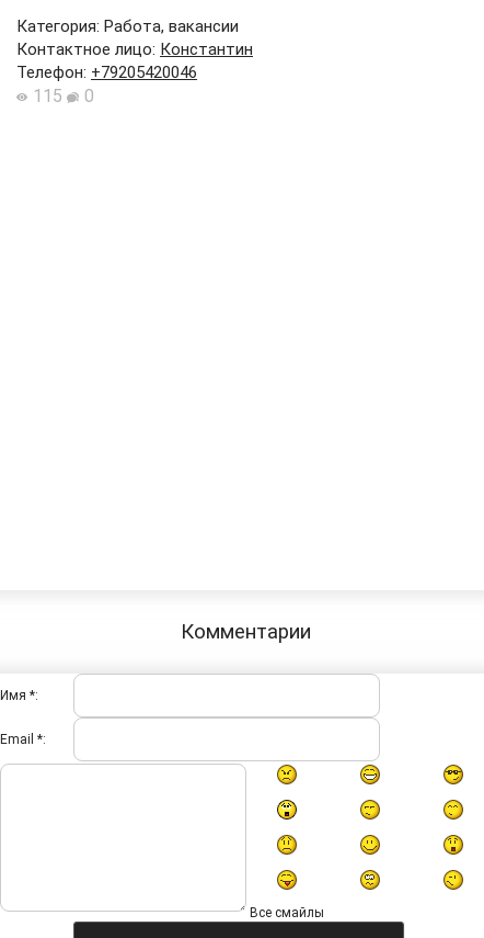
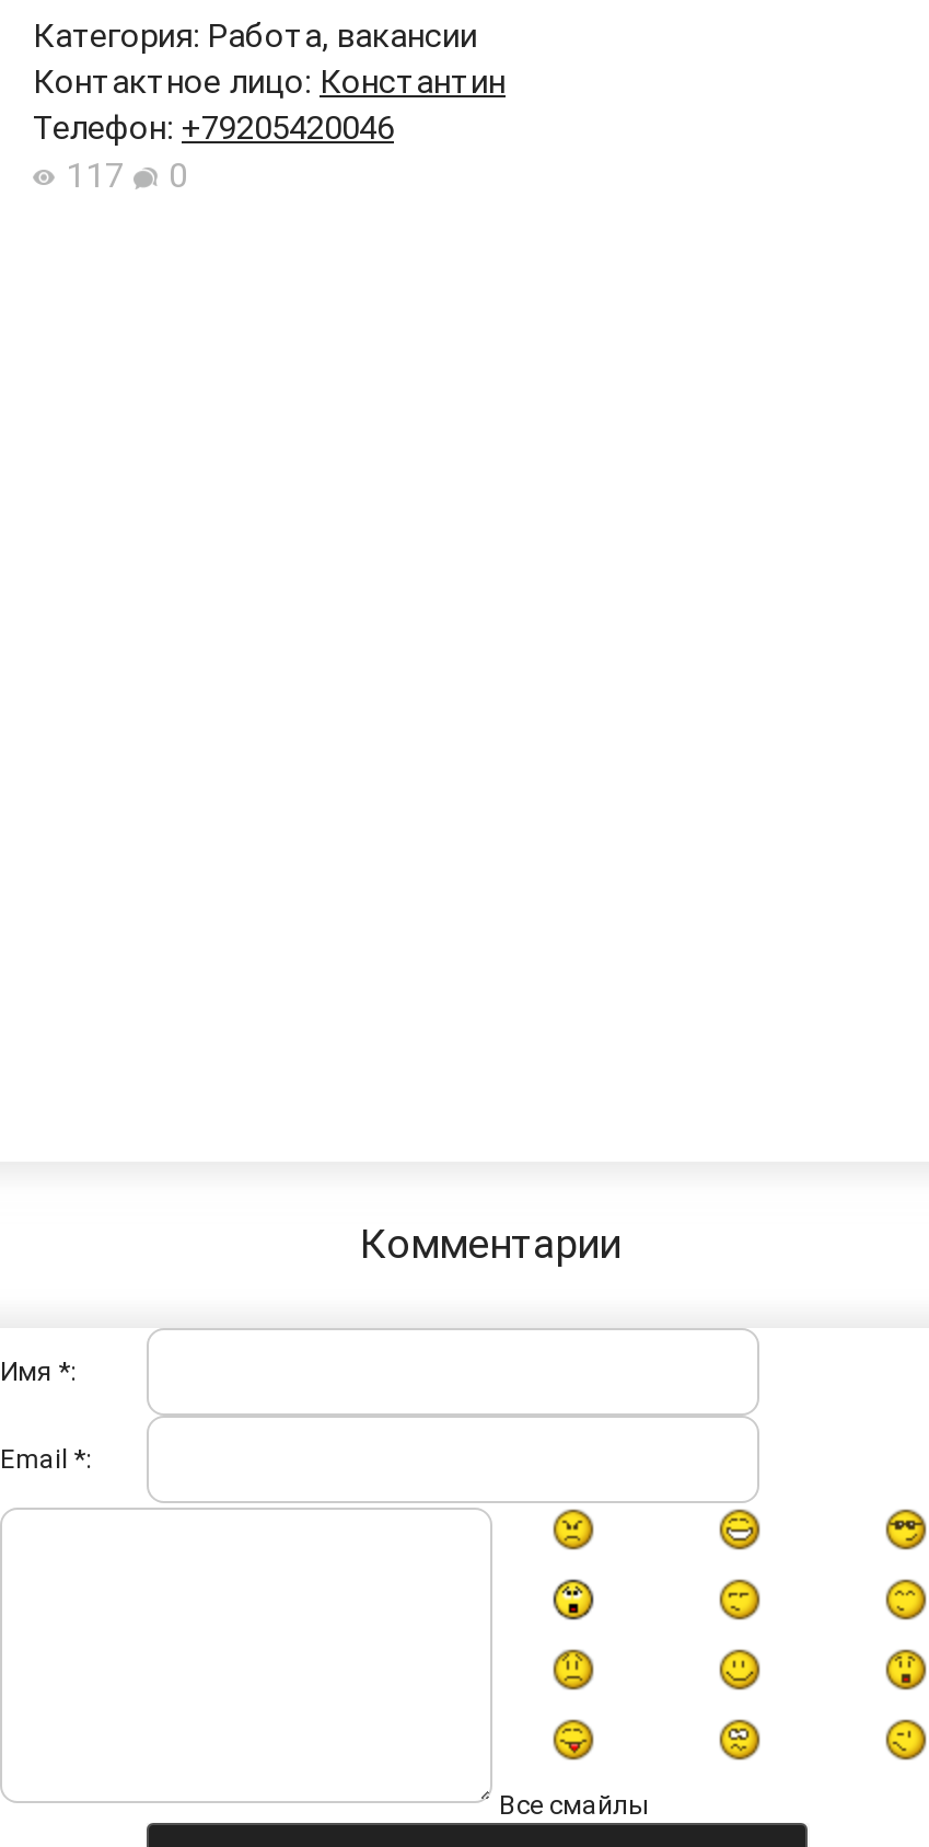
[33,86,94,106] 115 0 -> [66,154,188,196] 117 0

